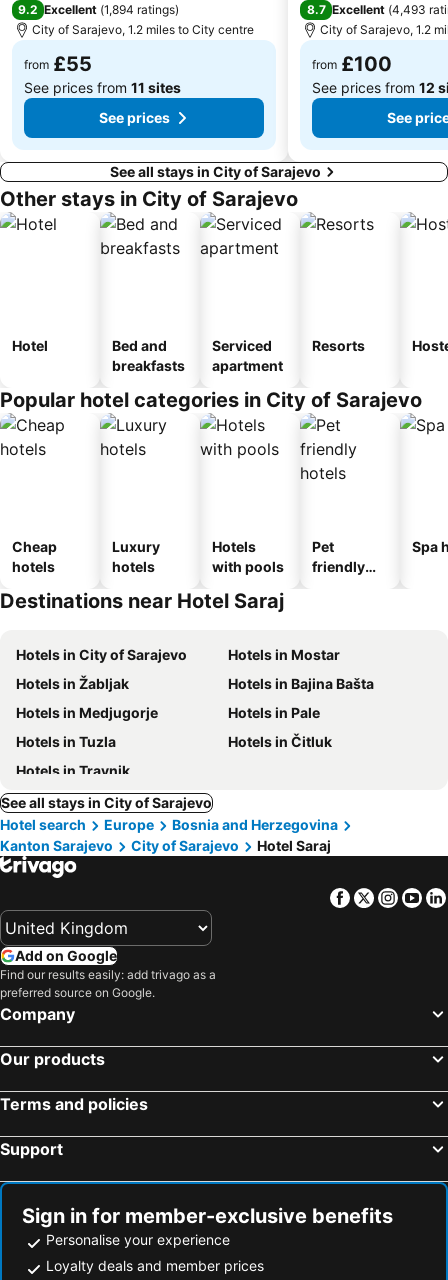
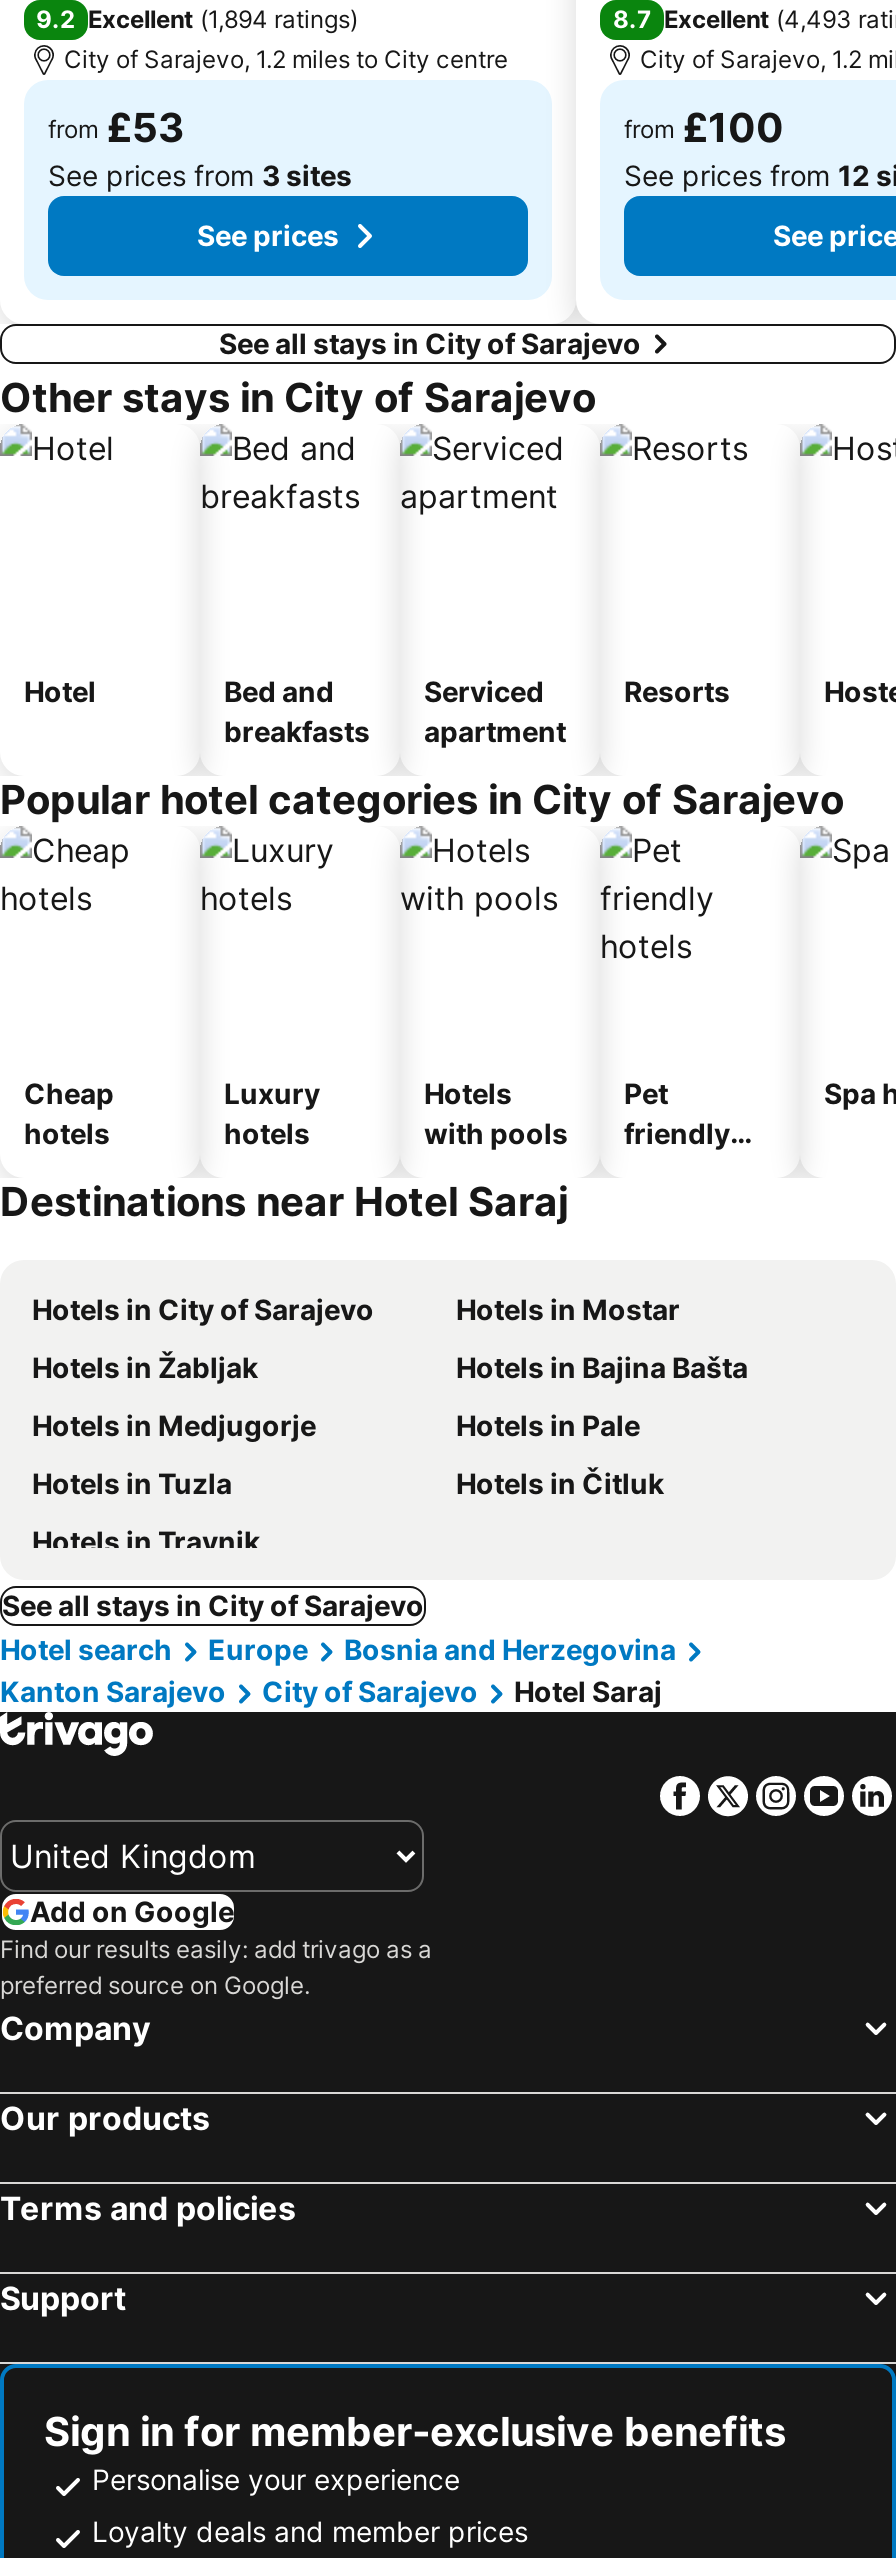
[24,52,92,76] from £55 -> [48,103,184,151] from £53
[24,79,181,96] See prices from 11 sites -> [48,157,352,191] See prices from 3 sites

